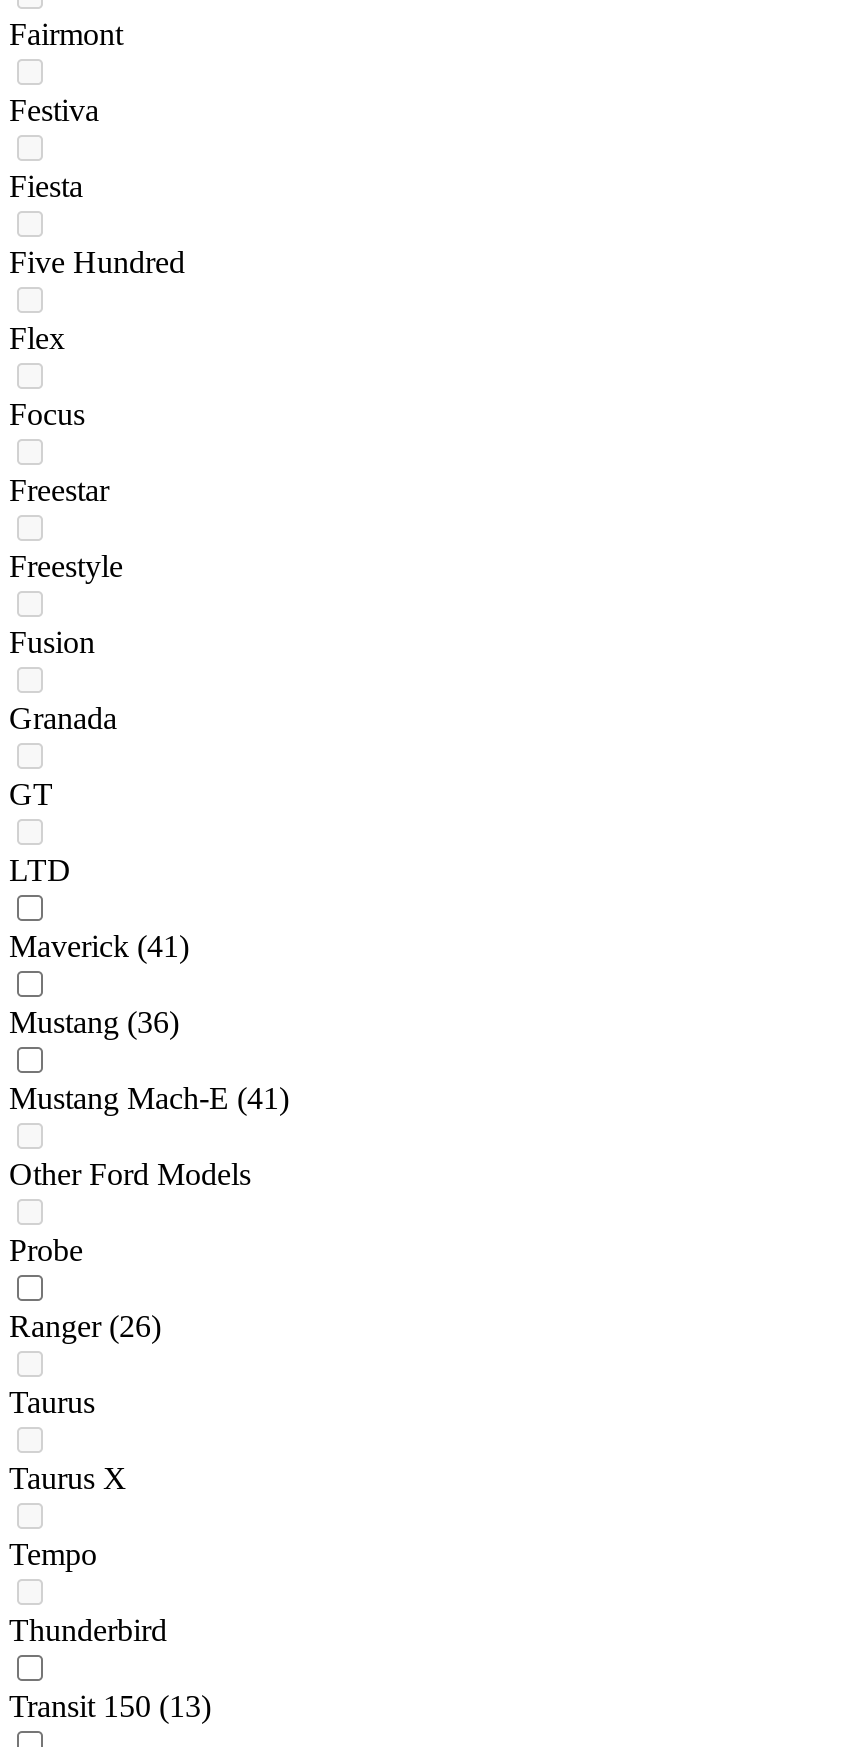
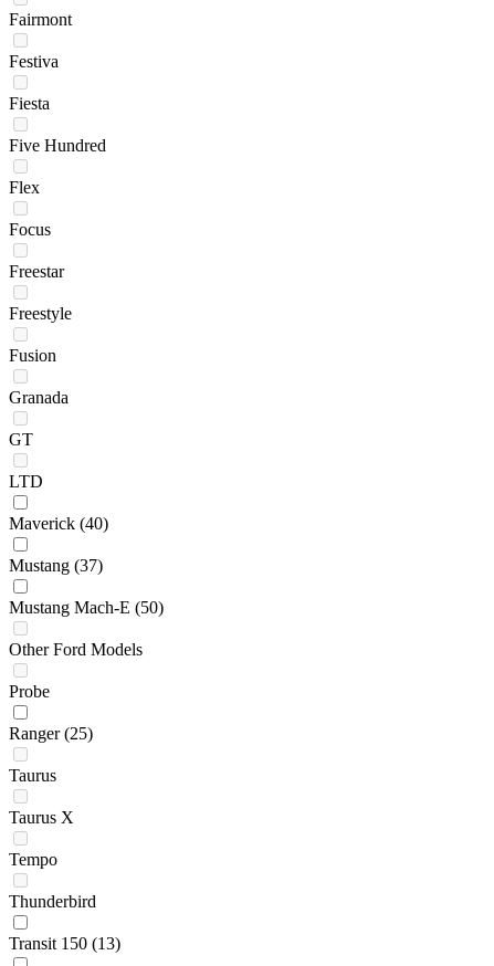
[9,930,189,964] Maverick (41) -> [9,514,108,533] Maverick (40)
[9,1006,179,1040] Mustang (36) -> [9,556,103,575] Mustang (37)
[9,1082,289,1116] Mustang Mach-E (41) -> [9,598,164,617] Mustang Mach-E (50)
[9,1310,161,1344] Ranger (26) -> [9,724,93,743] Ranger (25)

